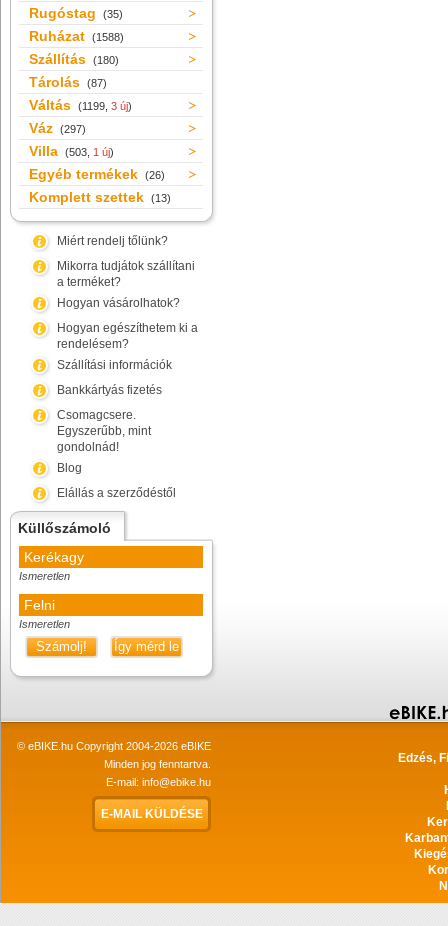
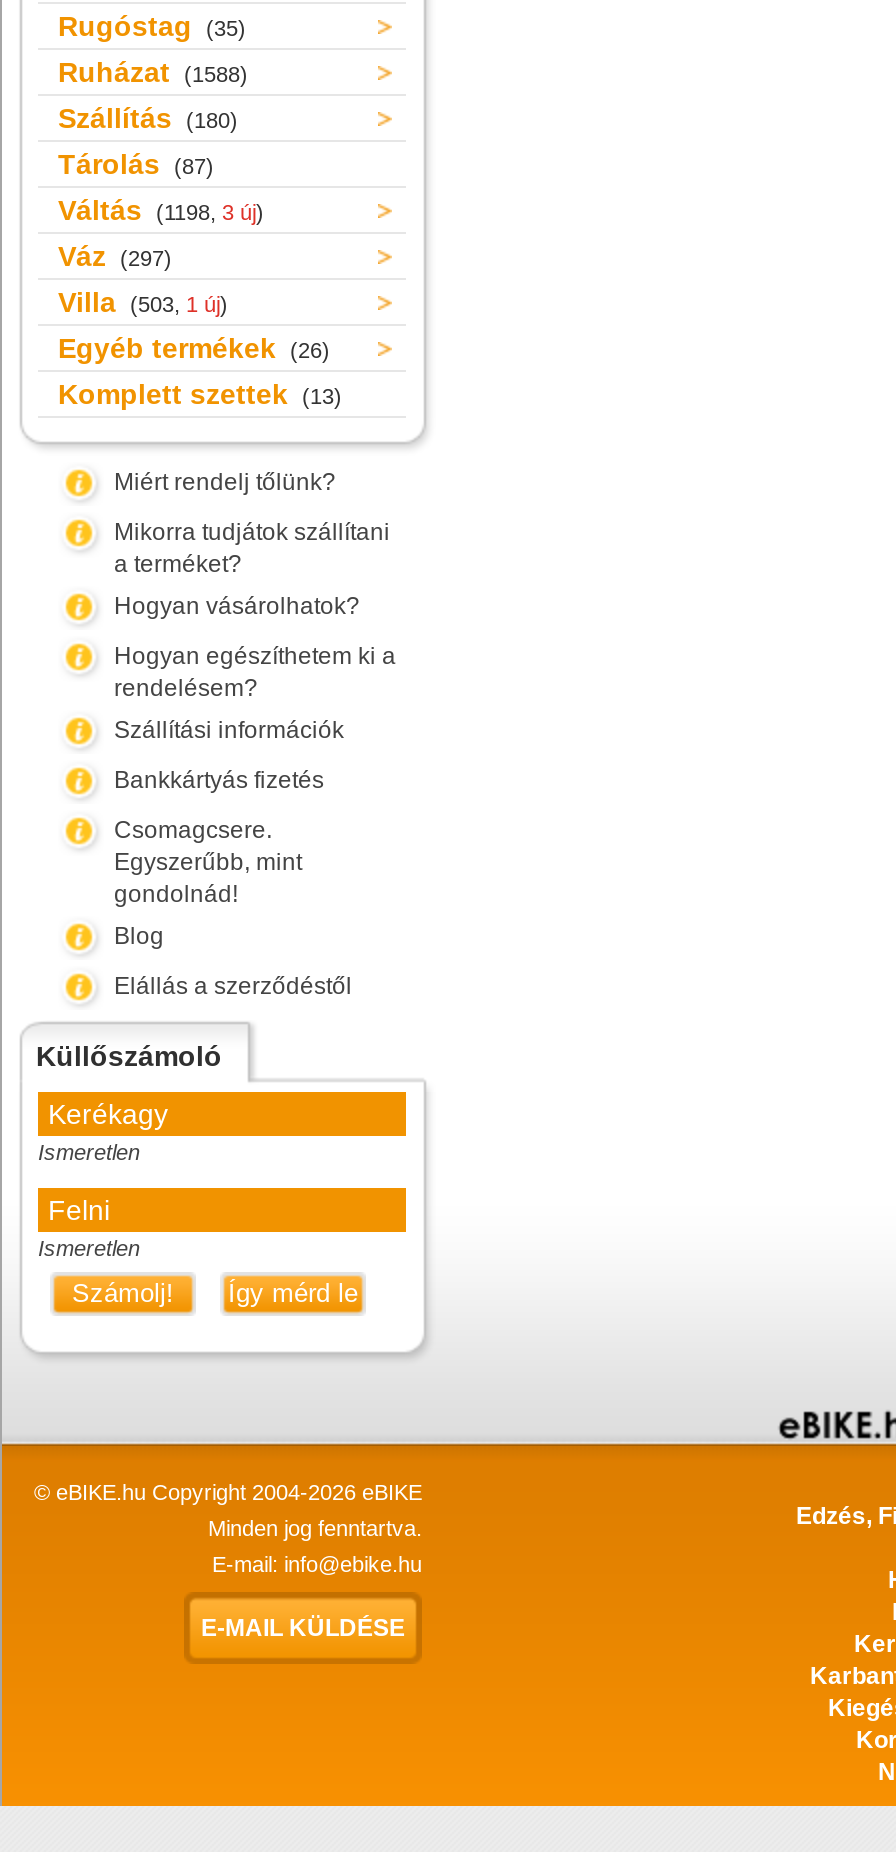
[29,97,132,113] Váltás (1199, 3 új) -> [58,194,264,226] Váltás (1198, 3 új)

